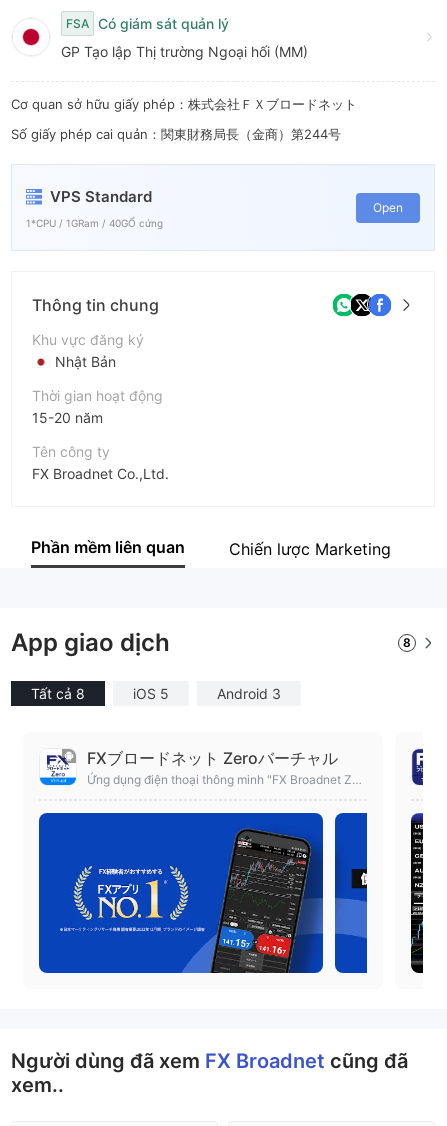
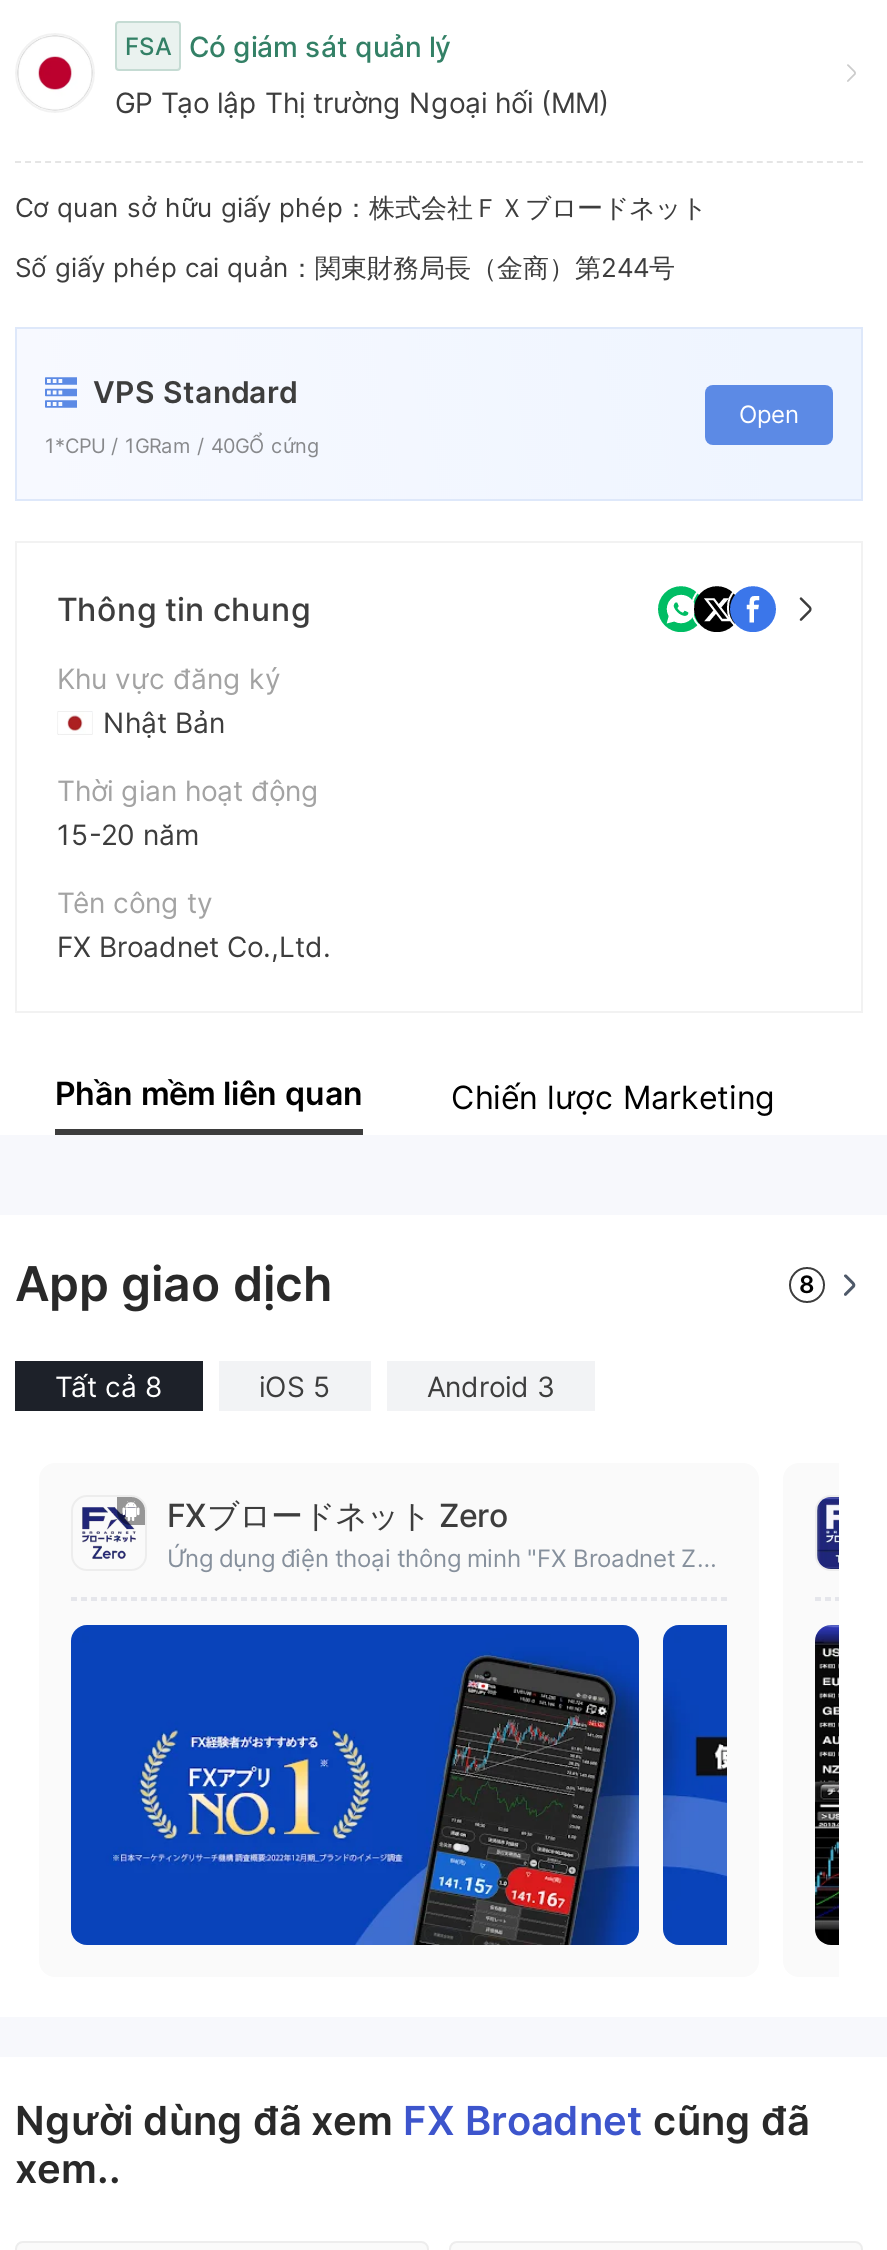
[39,748,338,786] [image] | FXブロードネット Zeroバーチャル -> [73,1495,509,1569] [image] | FXブロードネット Zero

